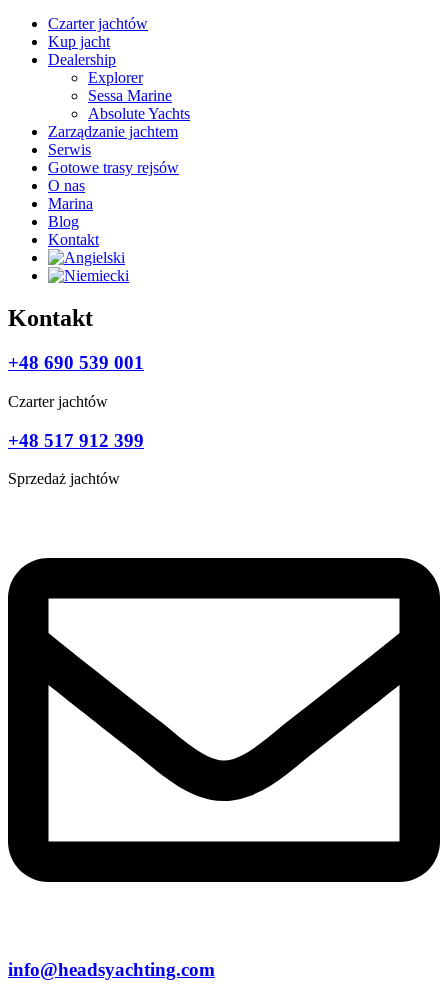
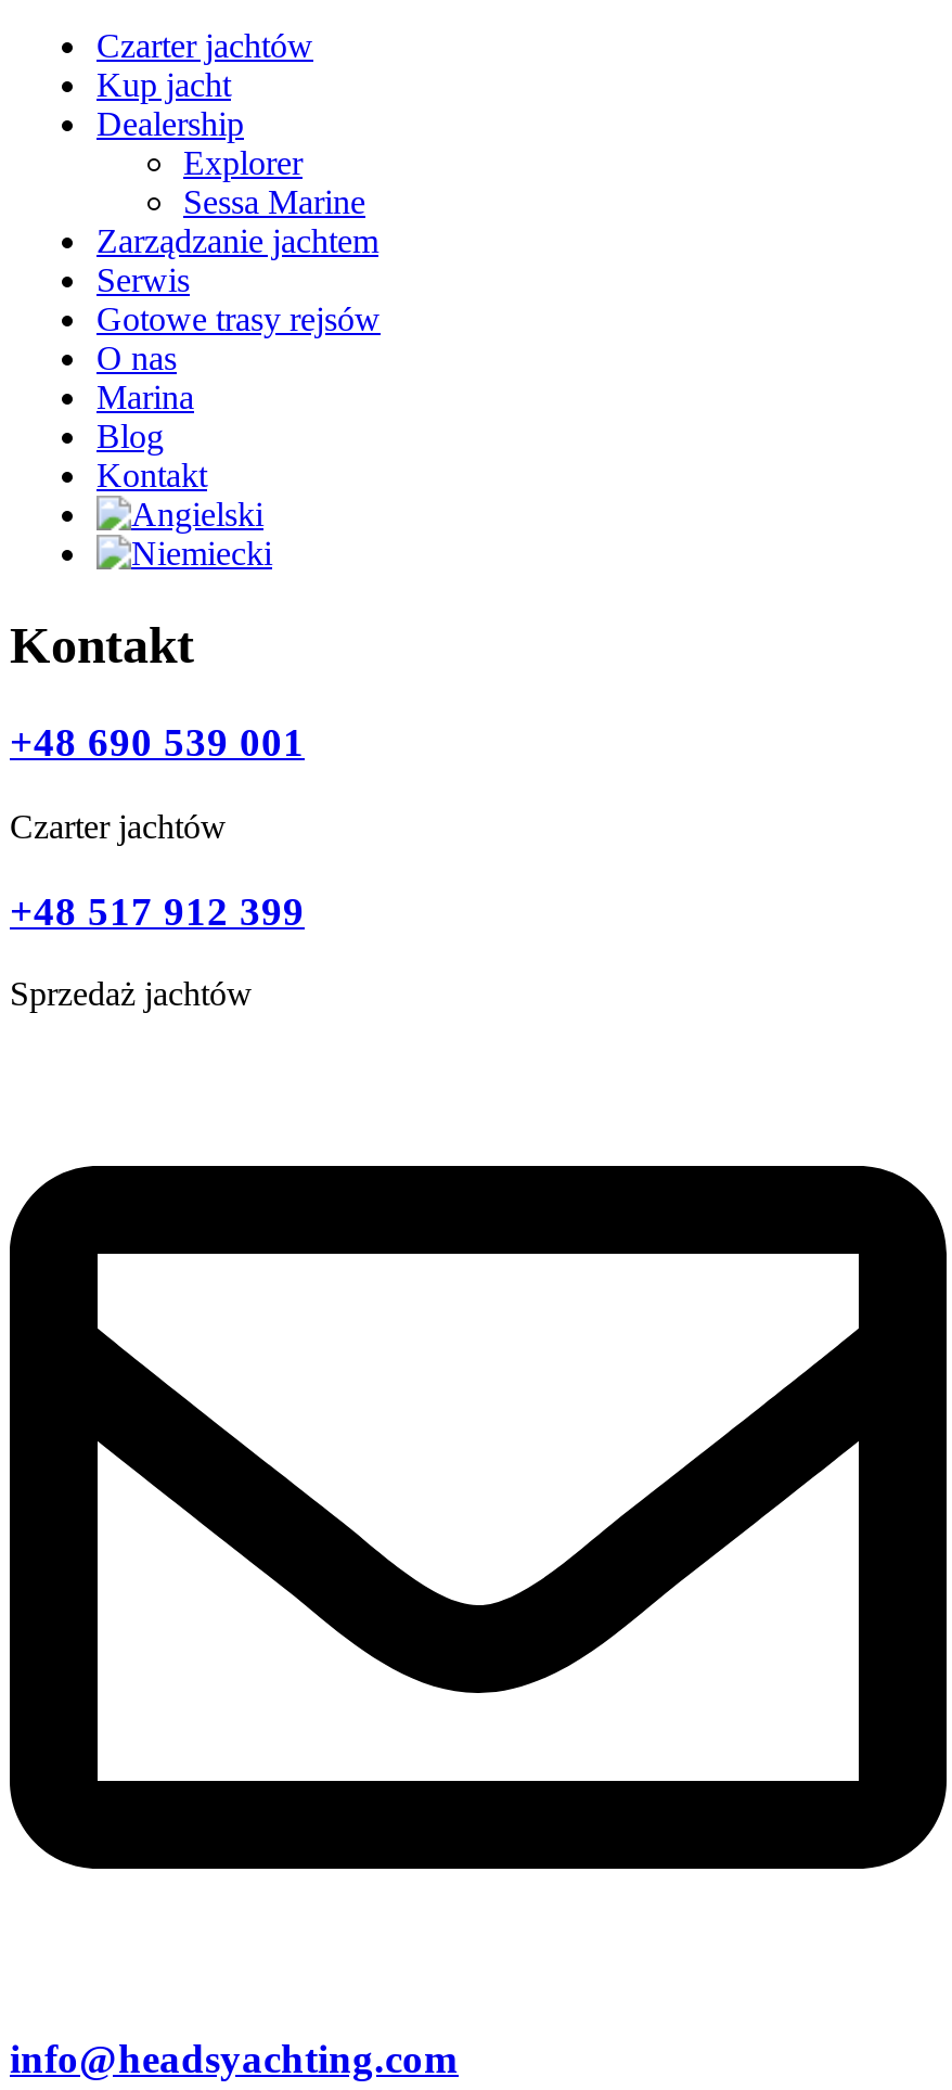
[88,105,190,122] Absolute Yachts -> none

